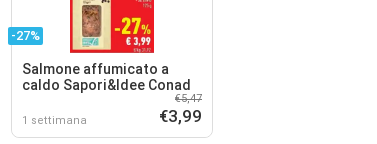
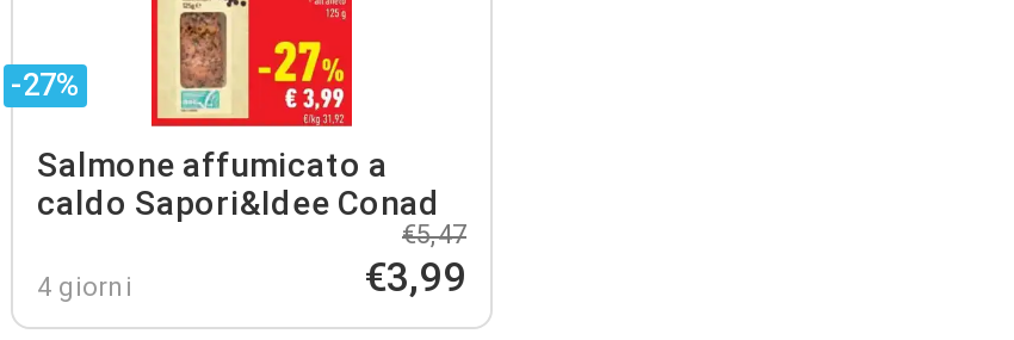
[22,114,87,127] 1 settimana -> [37,271,132,302] 4 giorni

